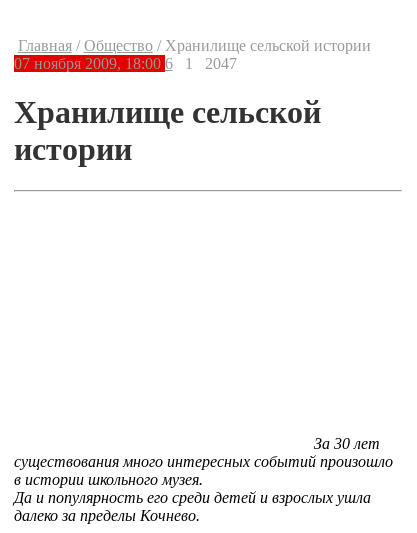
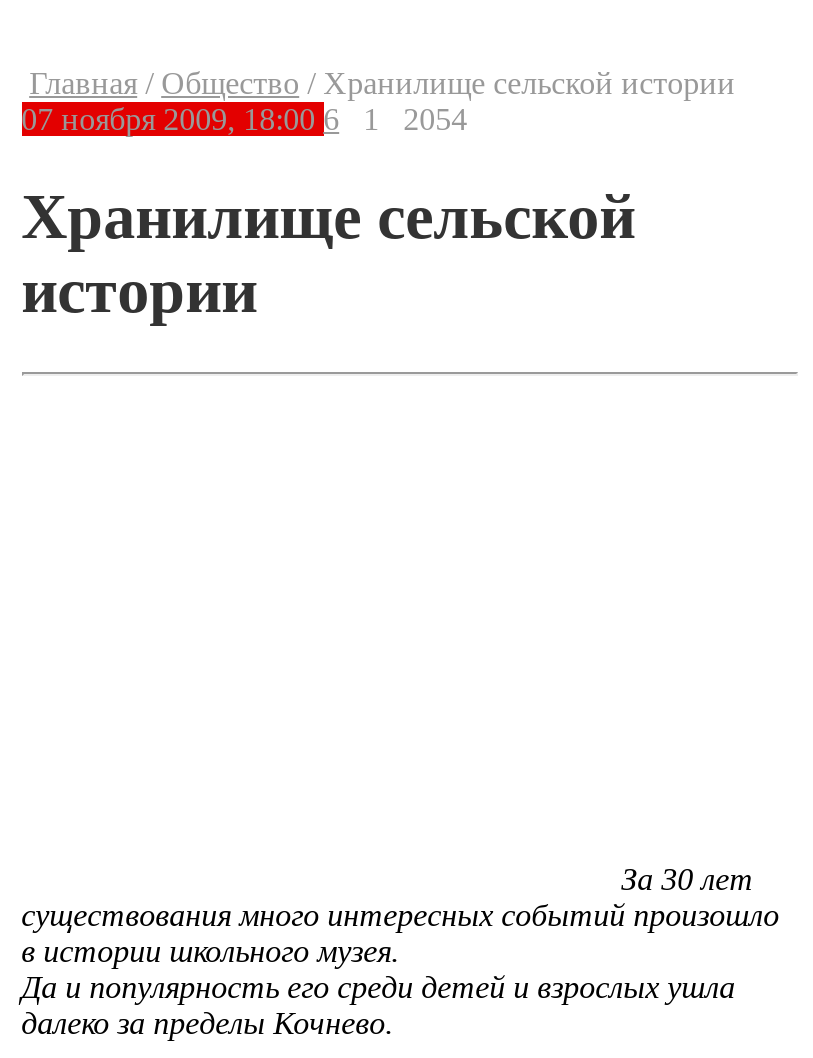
[185,55,237,72] 1 2047 -> [363,102,467,136] 1 2054

